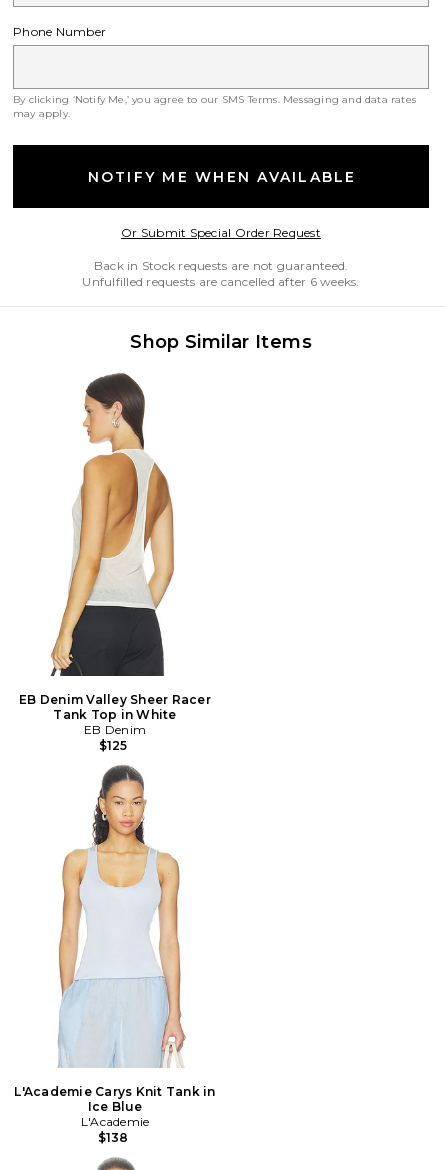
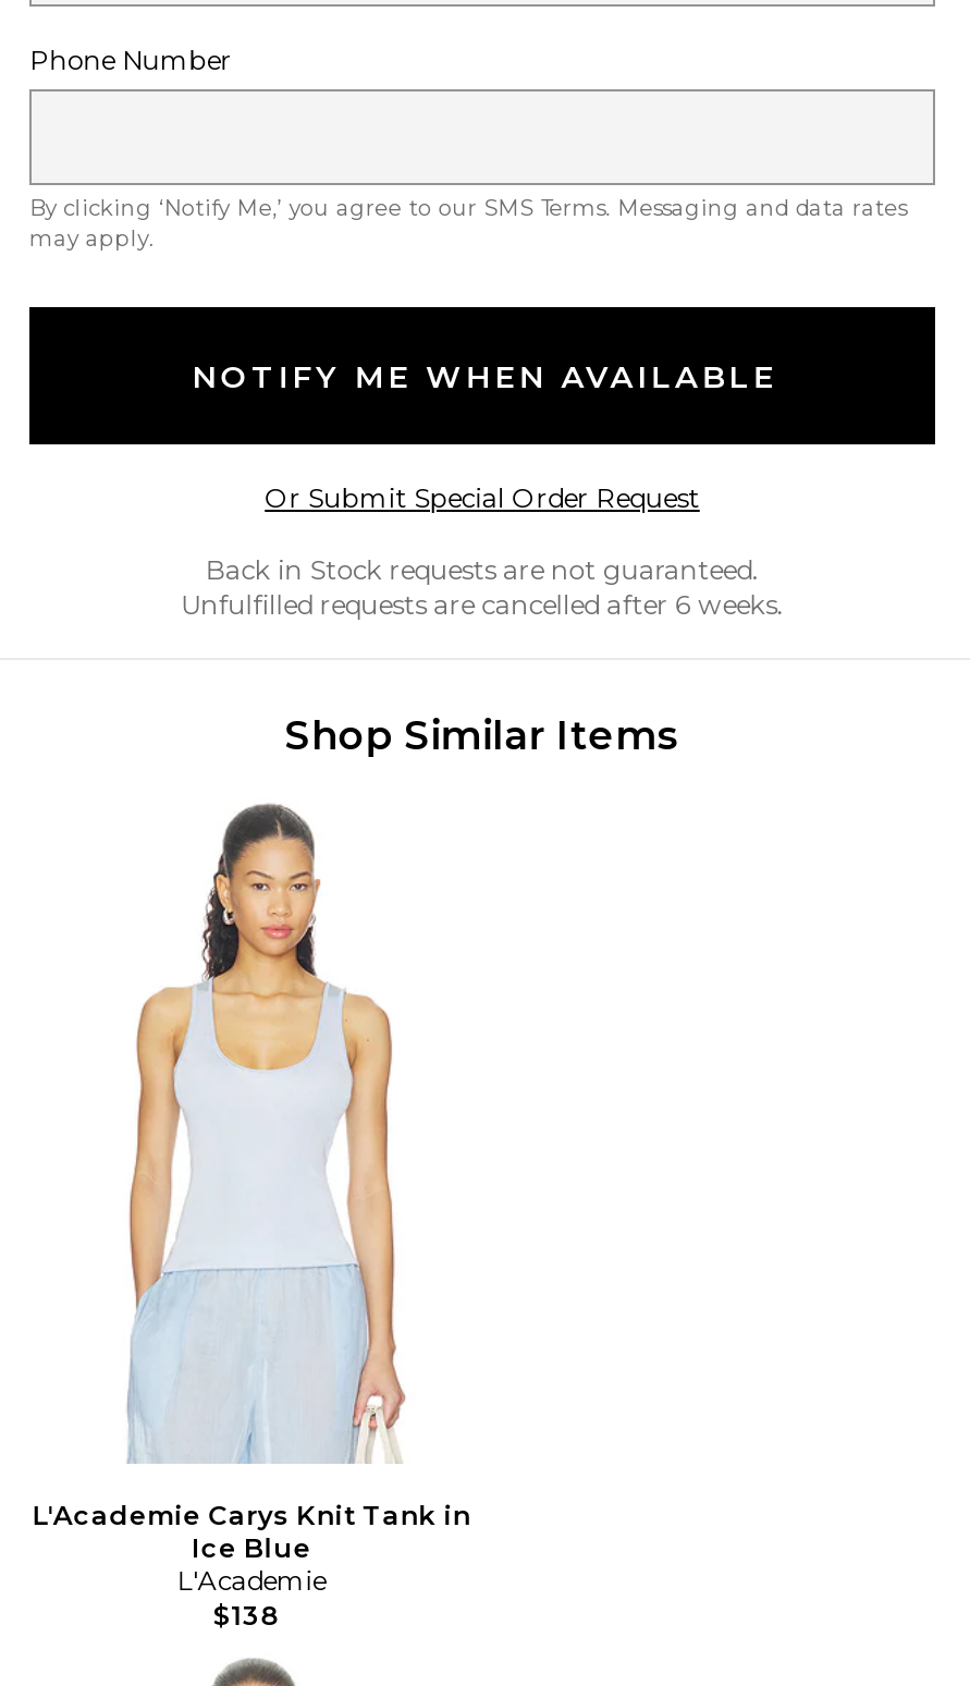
[19,375,211,753] [image] | EB Denim Valley Sheer Racer | Tank Top in White | EB Denim | $125 -> none

